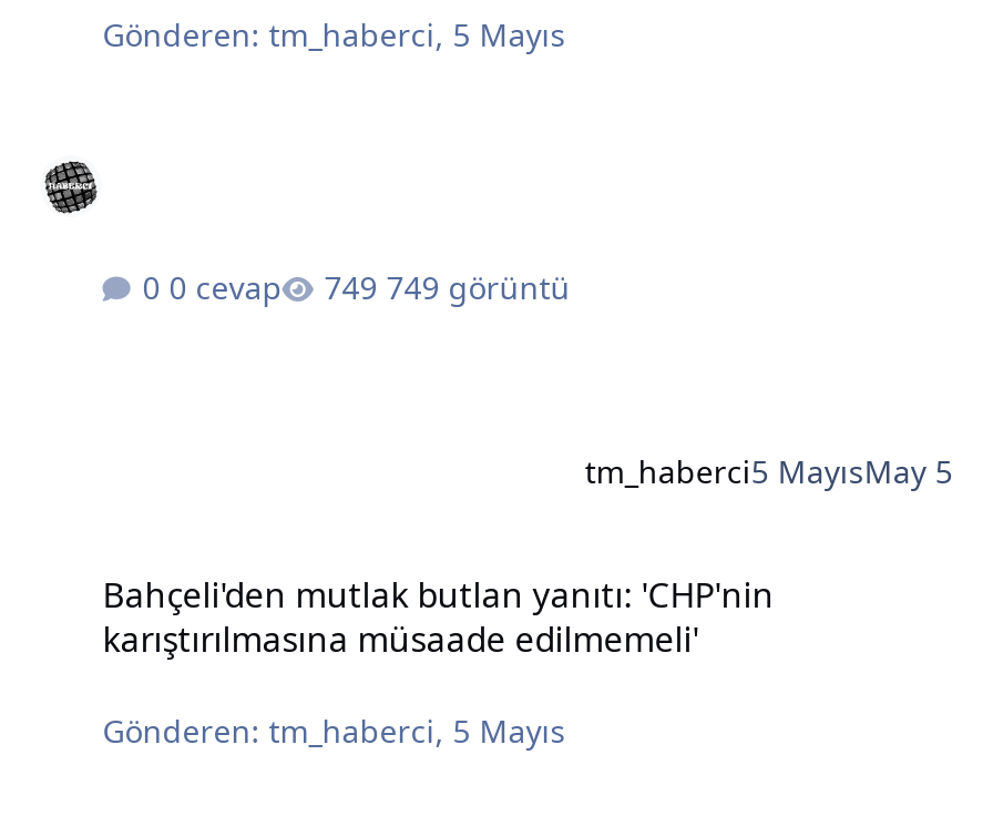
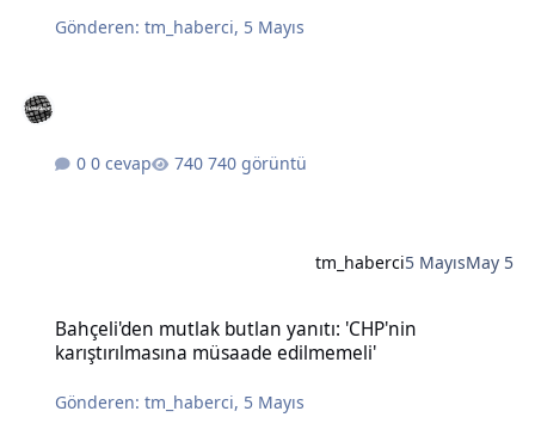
[386,266,570,308] 749 görüntü -> [208,152,307,174] 740 görüntü

